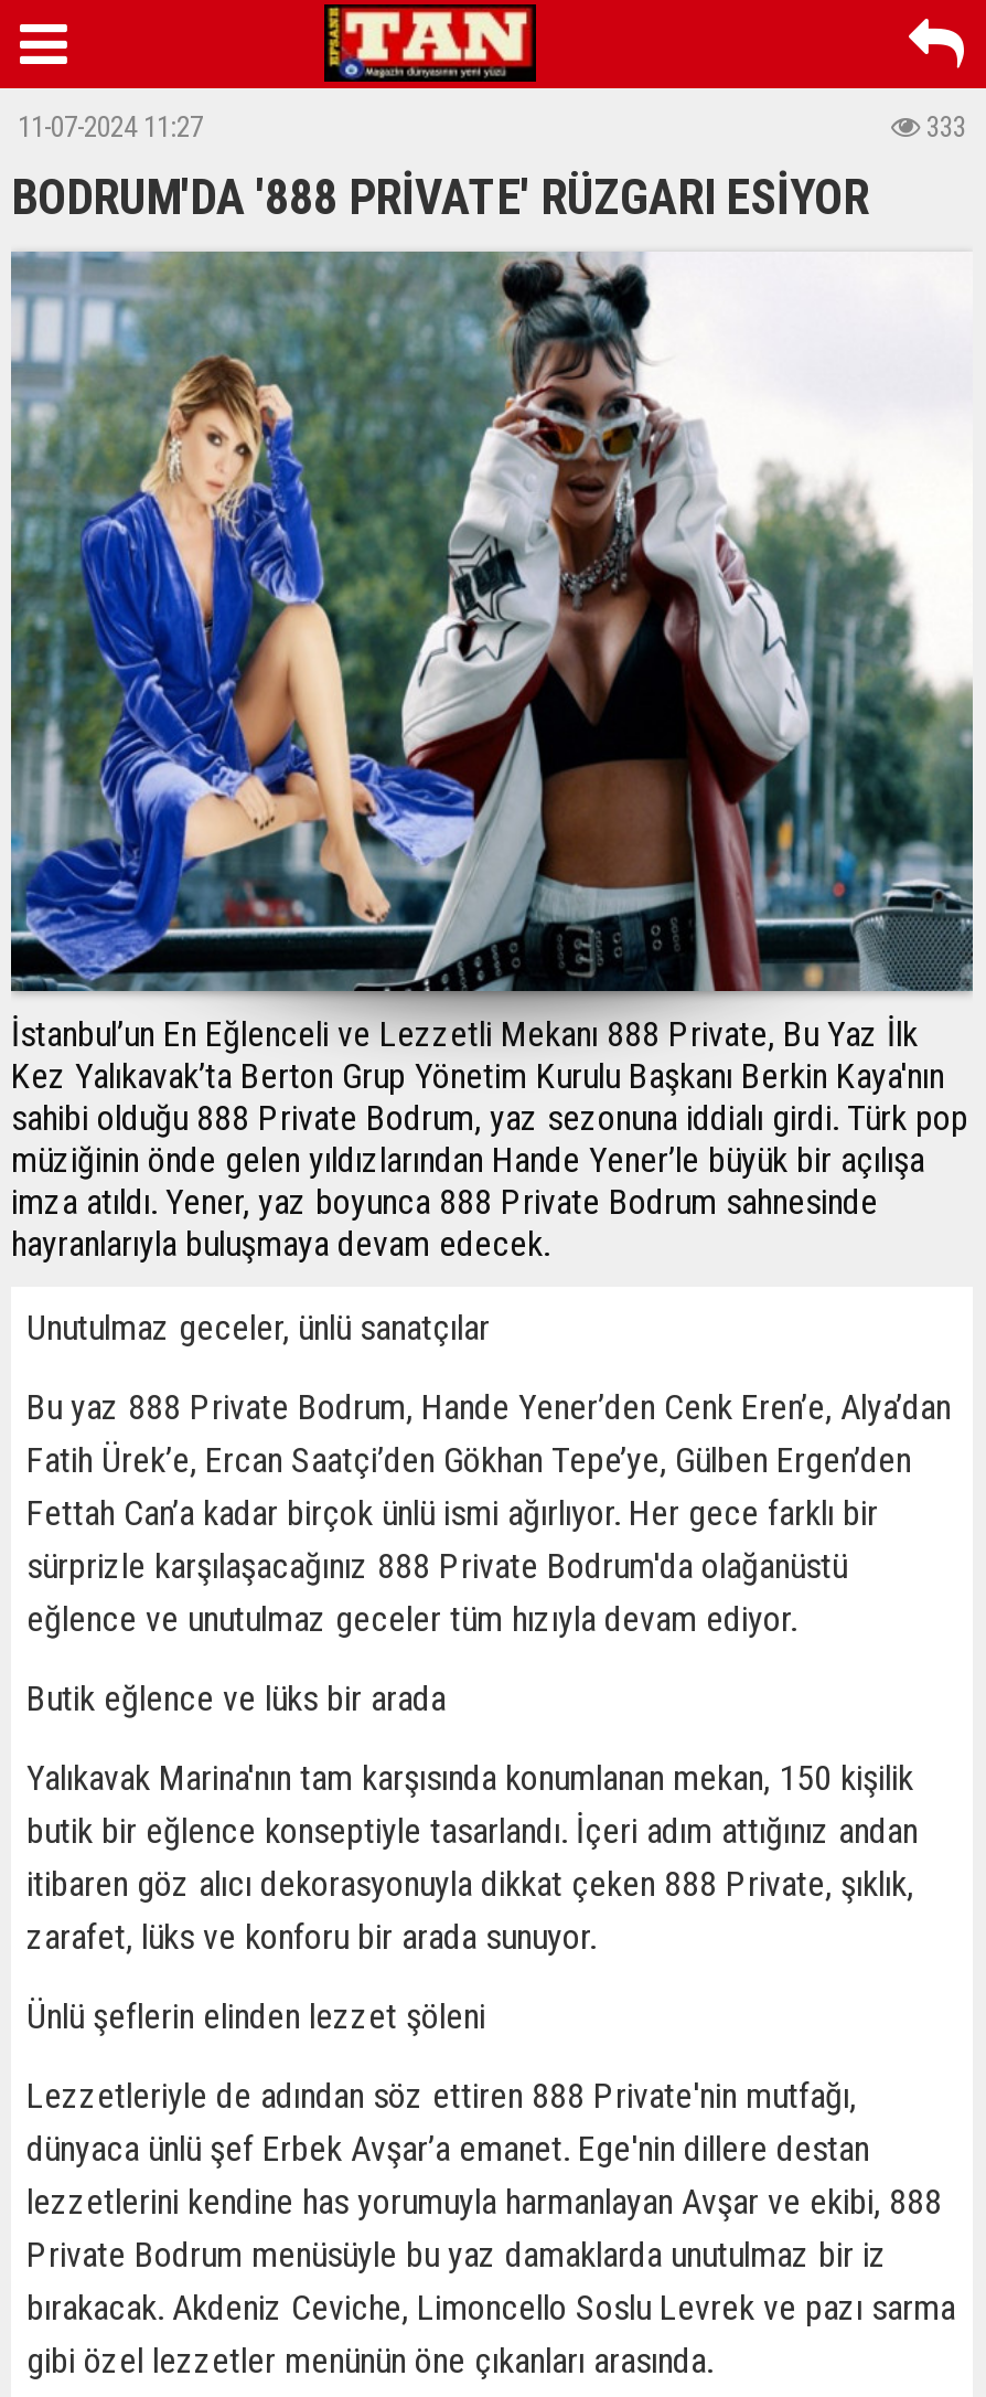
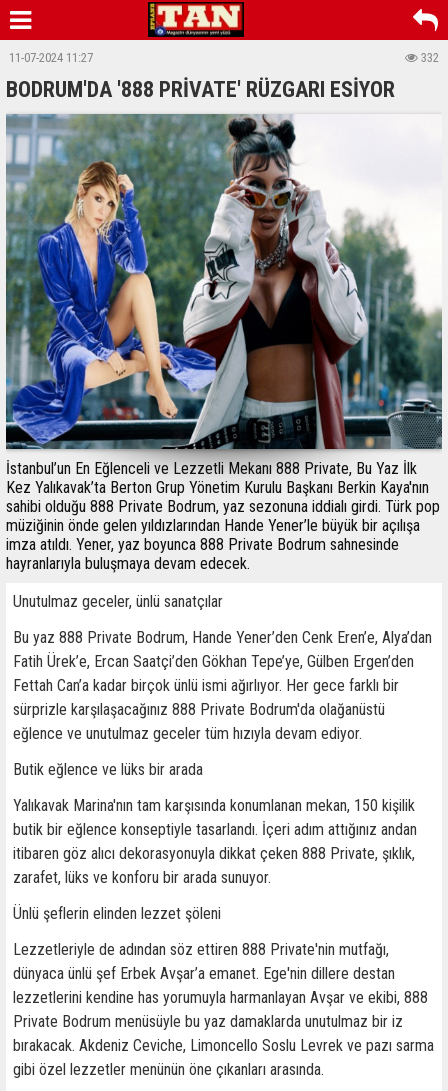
[920,110,966,143] 333 -> [418,50,439,65] 332

